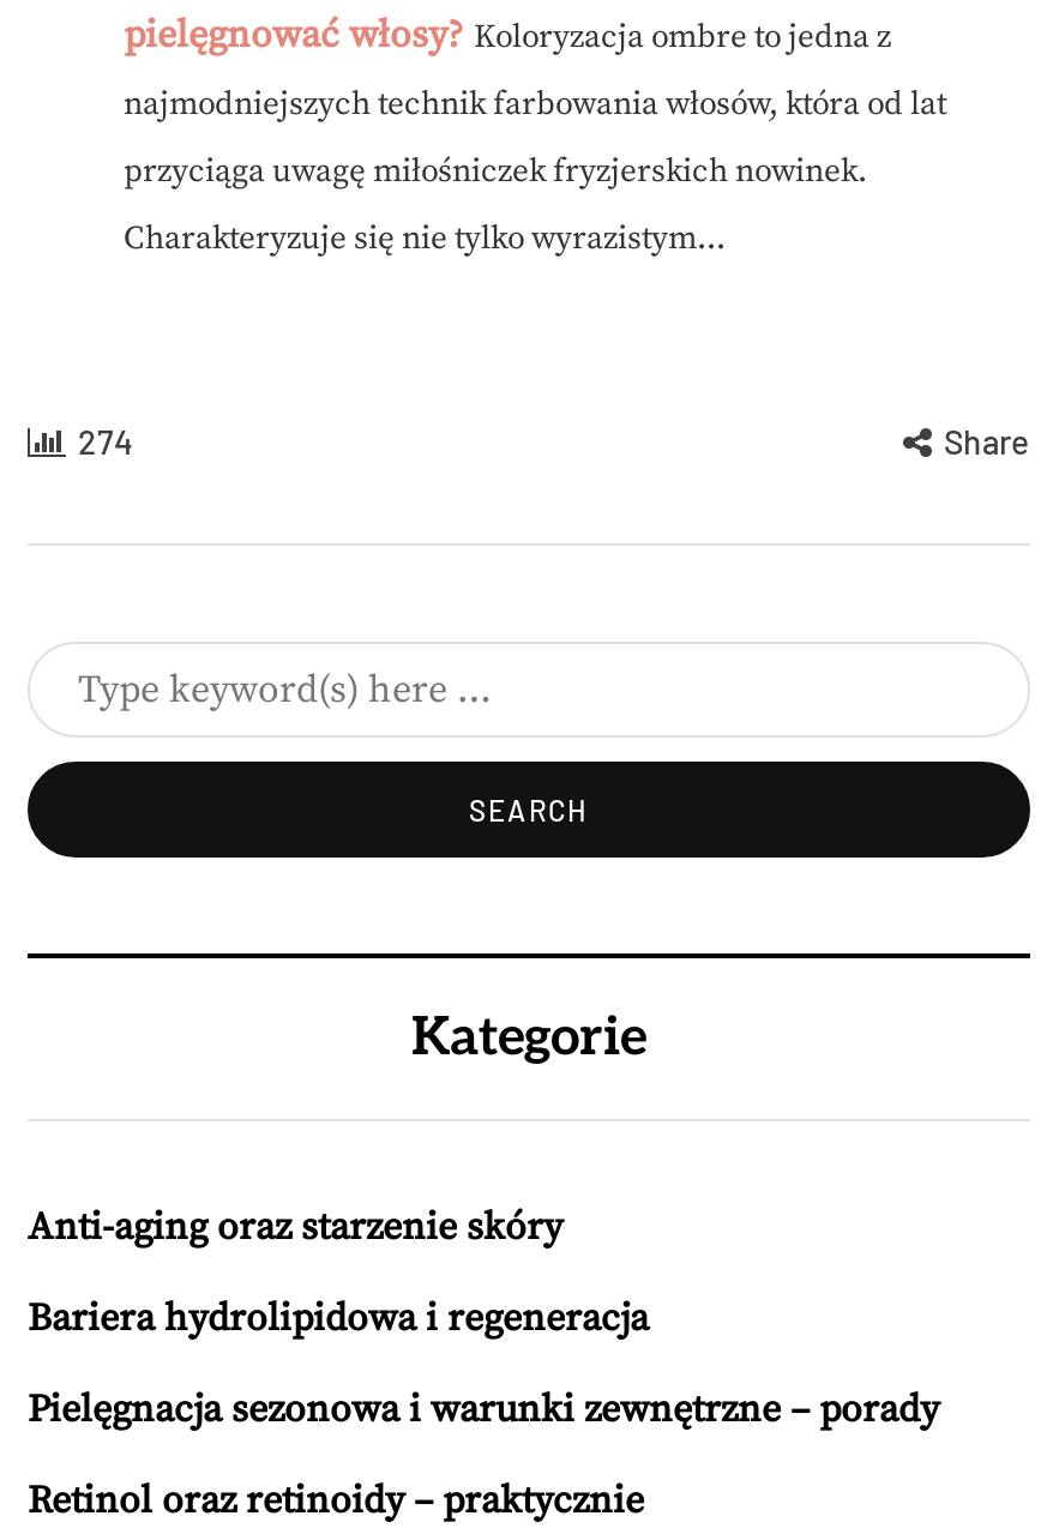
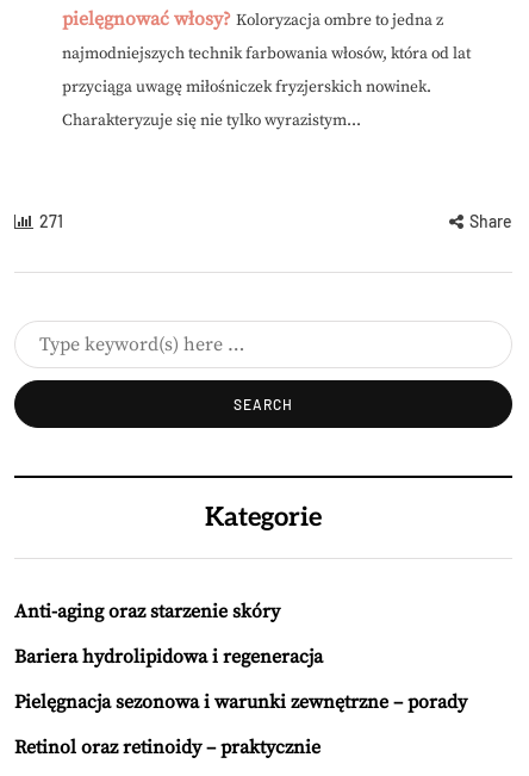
[78,420,133,461] 274 -> [39,211,63,231] 271

